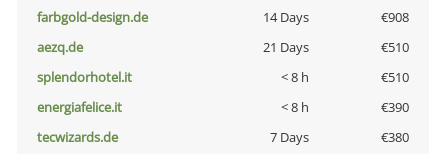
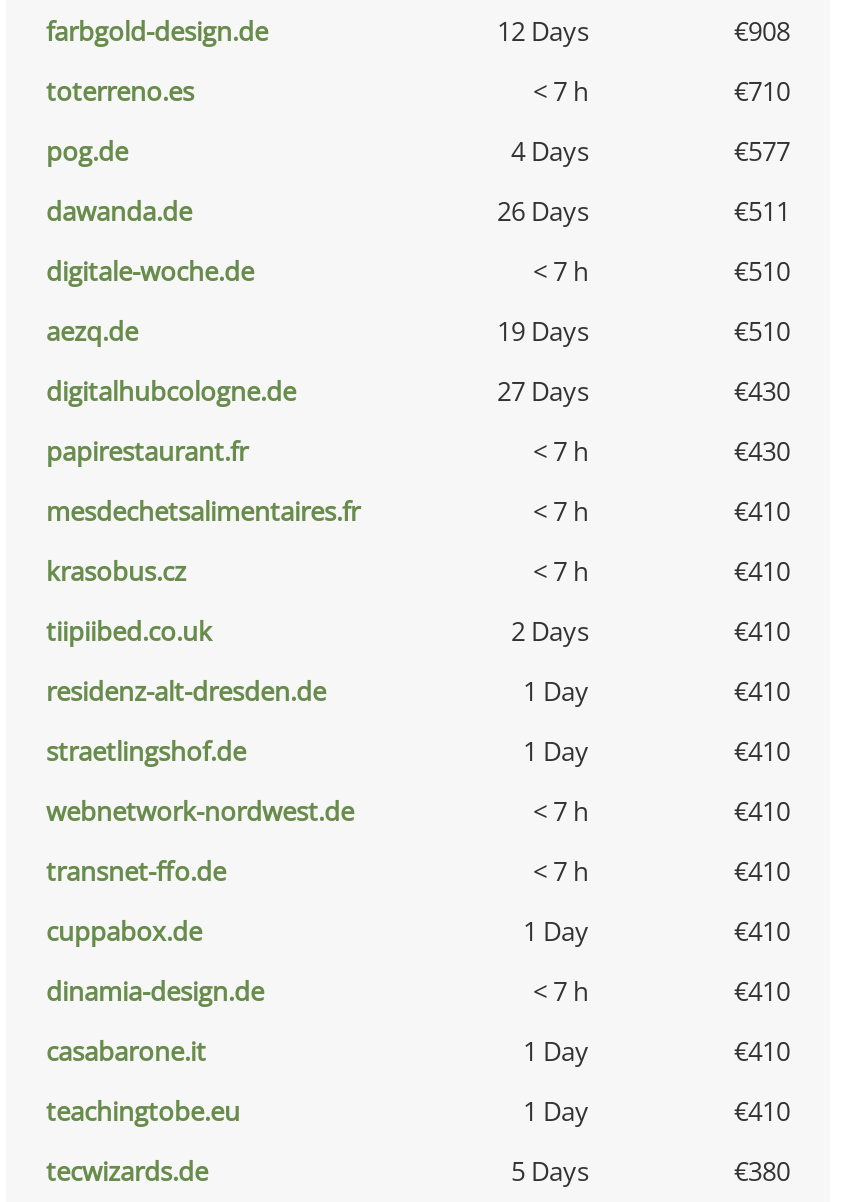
[262,8,308,26] 14 Days -> [497,13,589,49] 12 Days
none -> [46,73,790,289] toterreno.es | < 7 h | €710 | pog.de | 4 Days | €577 | dawanda.de | 26 Days | €511 | digitale-woche.de | < 7 h | €510
[262,38,308,56] 21 Days -> [497,313,589,349] 19 Days
[37,68,409,116] splendorhotel.it | < 8 h | €510 | energiafelice.it | < 8 h | €390 -> [46,373,790,1129] digitalhubcologne.de | 27 Days | €430 | papirestaurant.fr | < 7 h | €430 | mesdechetsalimentaires.fr | < 7 h | €410 | krasobus.cz | < 7 h | €410 | tiipiibed.co.uk | 2 Days | €410 | residenz-alt-dresden.de | 1 Day | €410 | straetlingshof.de | 1 Day | €410 | webnetwork-nordwest.de | < 7 h | €410 | transnet-ffo.de | < 7 h | €410 | cuppabox.de | 1 Day | €410 | dinamia-design.de | < 7 h | €410 | casabarone.it | 1 Day | €410 | teachingtobe.eu | 1 Day | €410
[269,128,308,146] 7 Days -> [511,1153,589,1189] 5 Days

